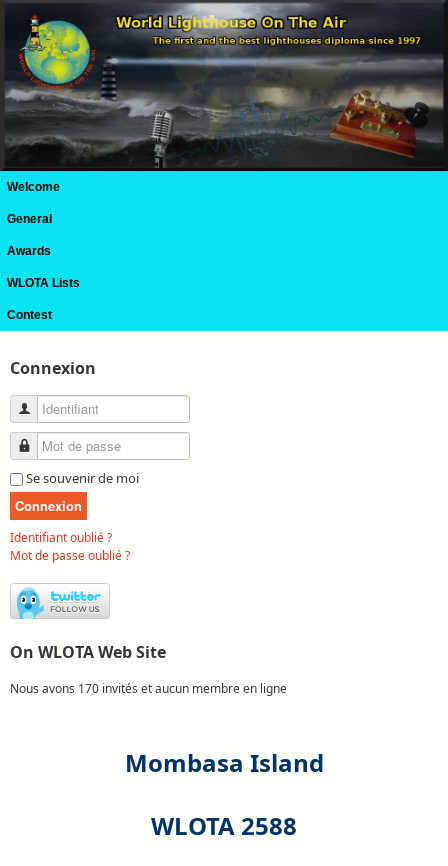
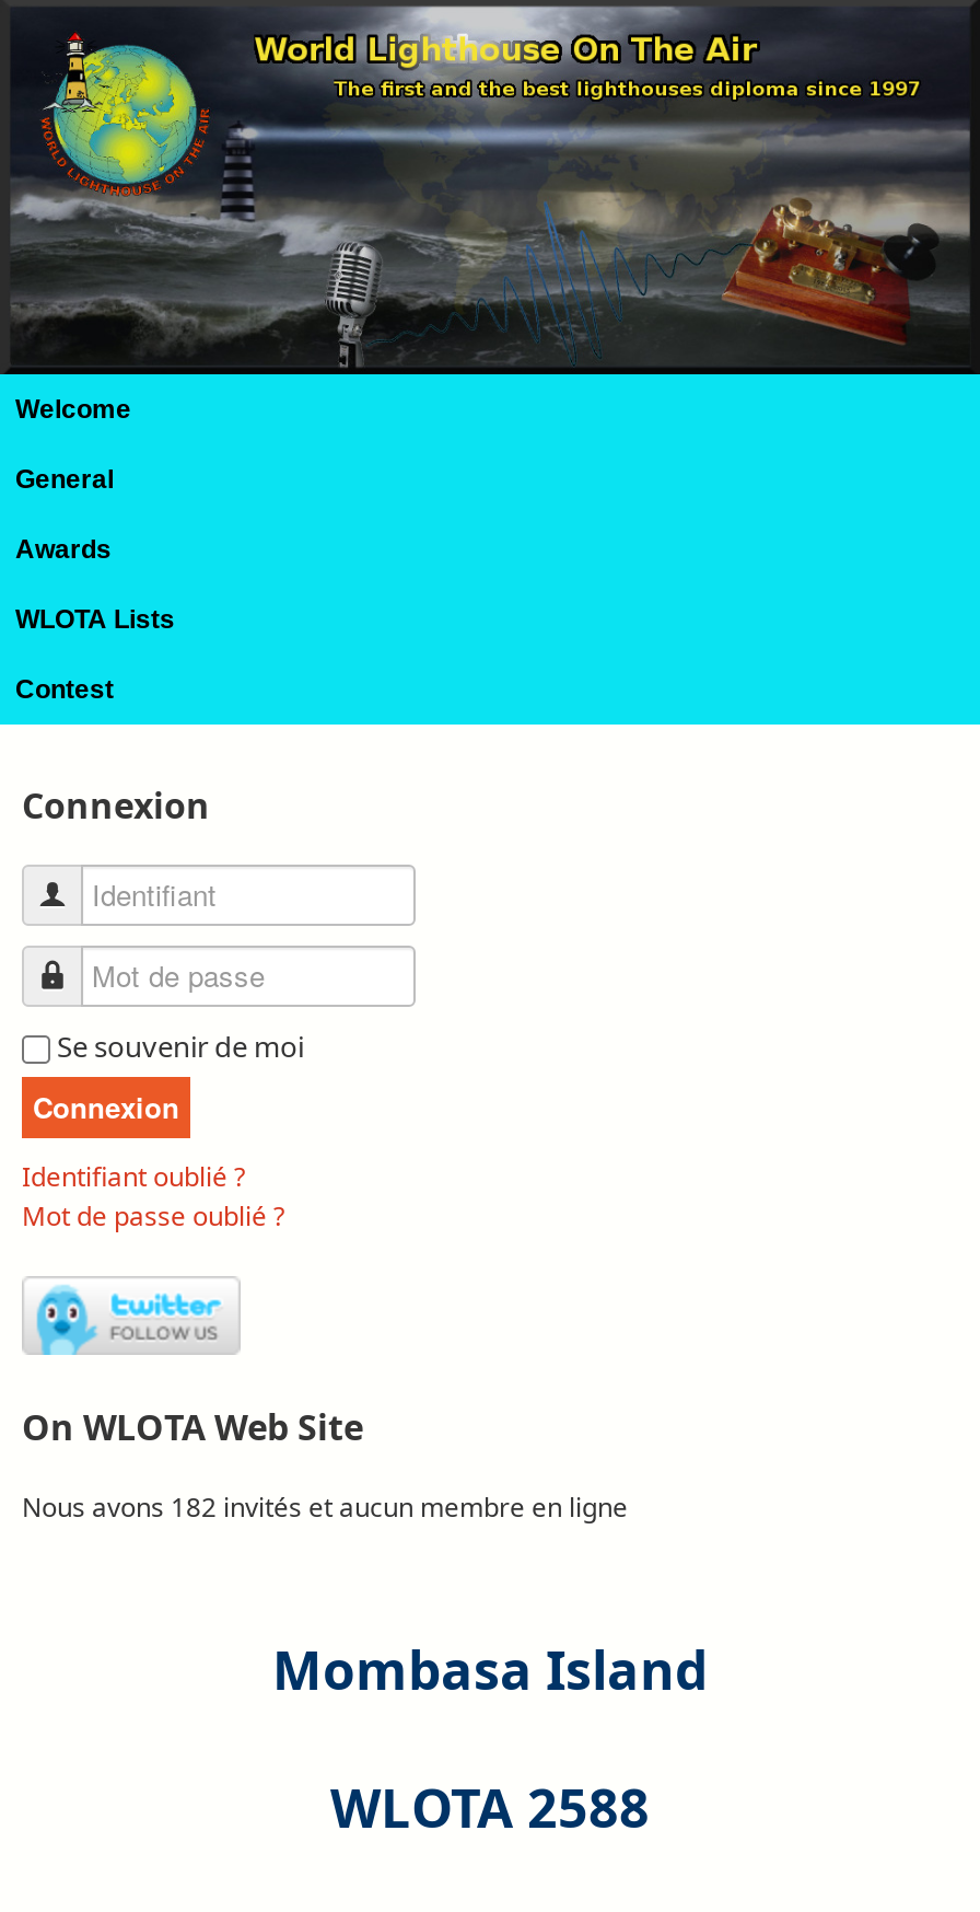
[10,680,287,697] Nous avons 170 invités et aucun membre en ligne -> [22,1489,628,1526] Nous avons 182 invités et aucun membre en ligne

